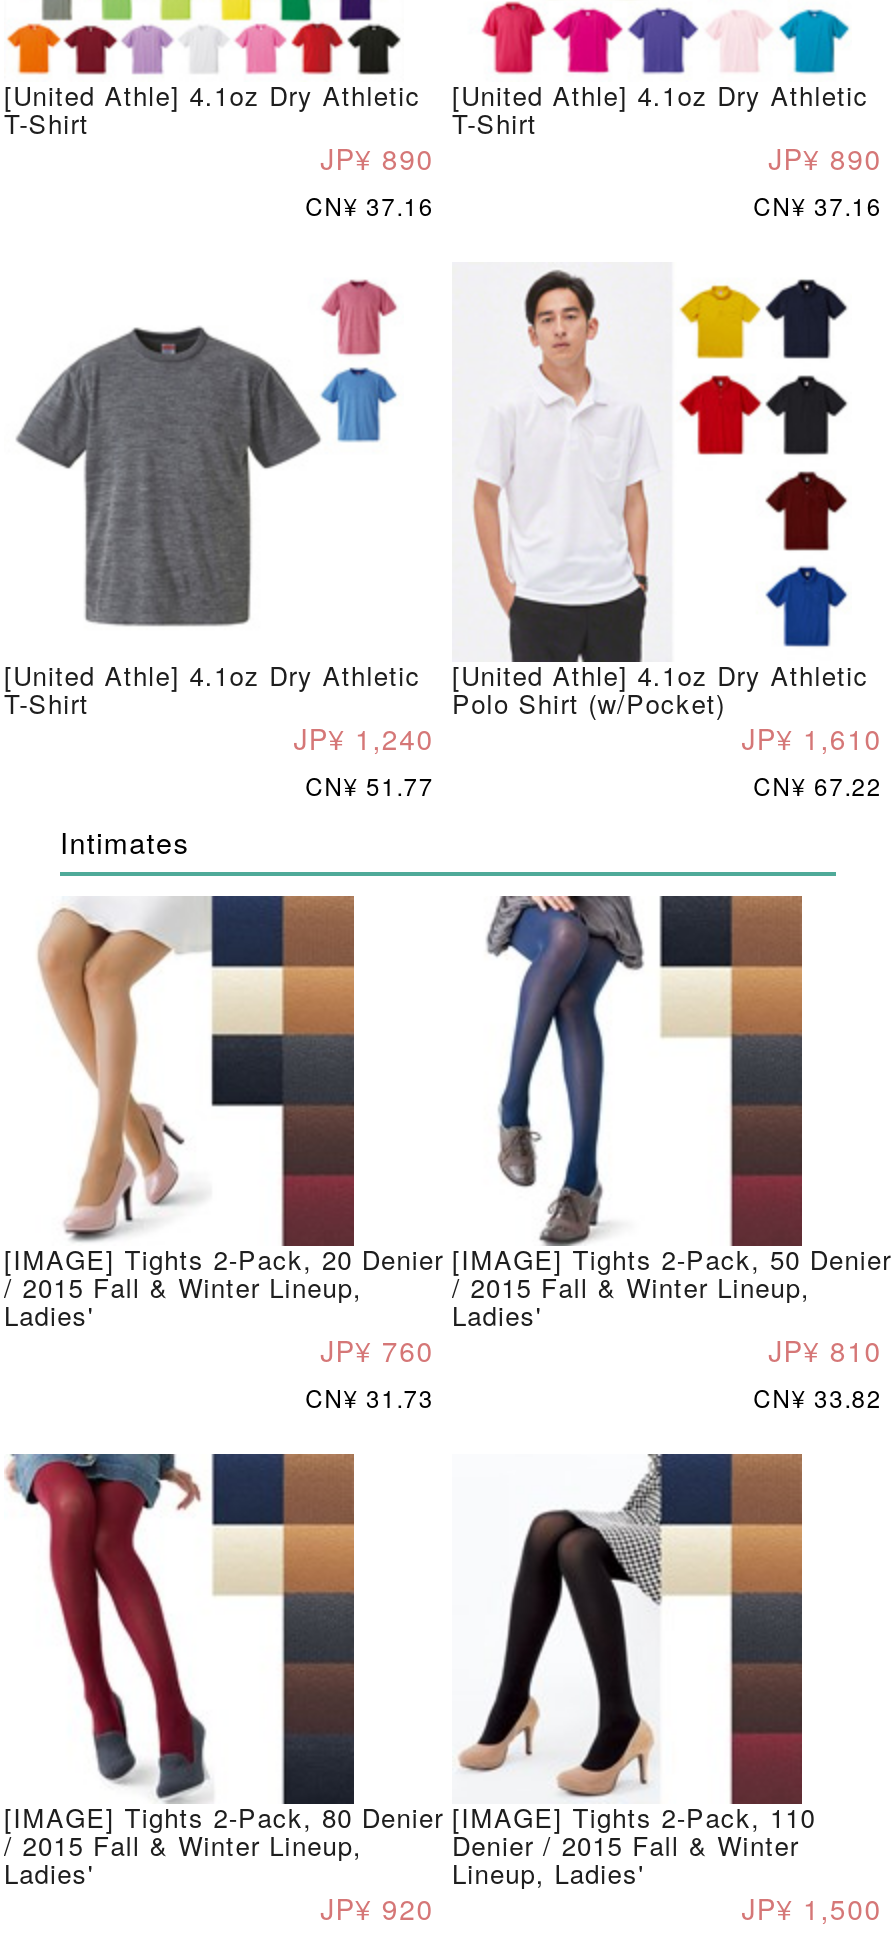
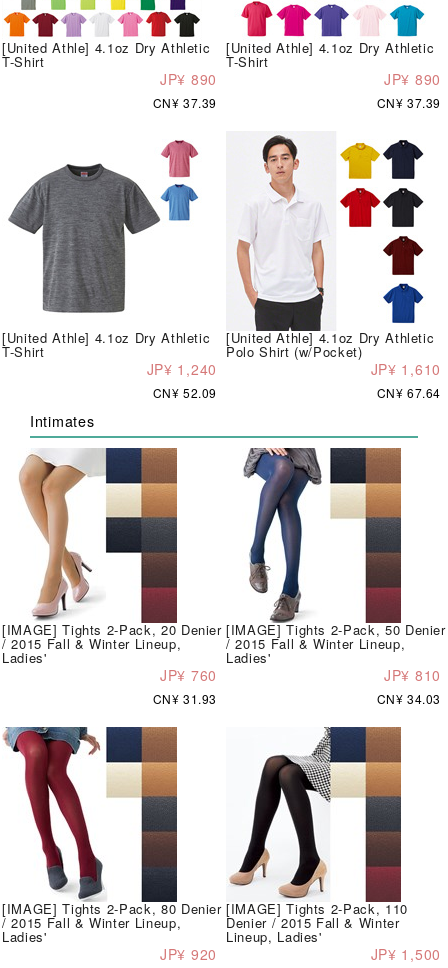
[305,189,434,223] CN¥ 37.16 -> [153,94,217,111] CN¥ 37.39
[753,189,882,223] CN¥ 37.16 -> [377,94,441,111] CN¥ 37.39
[305,769,434,803] CN¥ 51.77 -> [153,384,217,401] CN¥ 52.09
[753,769,882,803] CN¥ 67.22 -> [377,384,441,401] CN¥ 67.64
[305,1380,434,1414] CN¥ 31.73 -> [153,690,217,707] CN¥ 31.93
[753,1380,882,1414] CN¥ 33.82 -> [377,690,441,707] CN¥ 34.03

